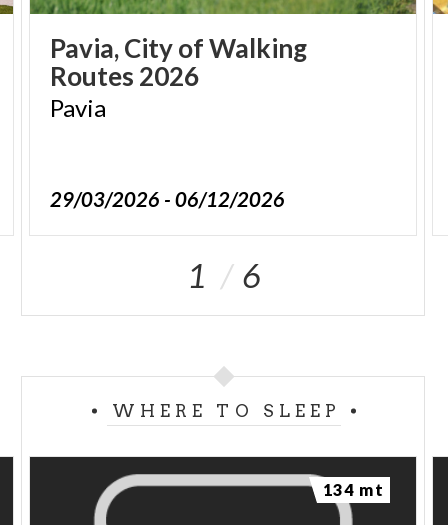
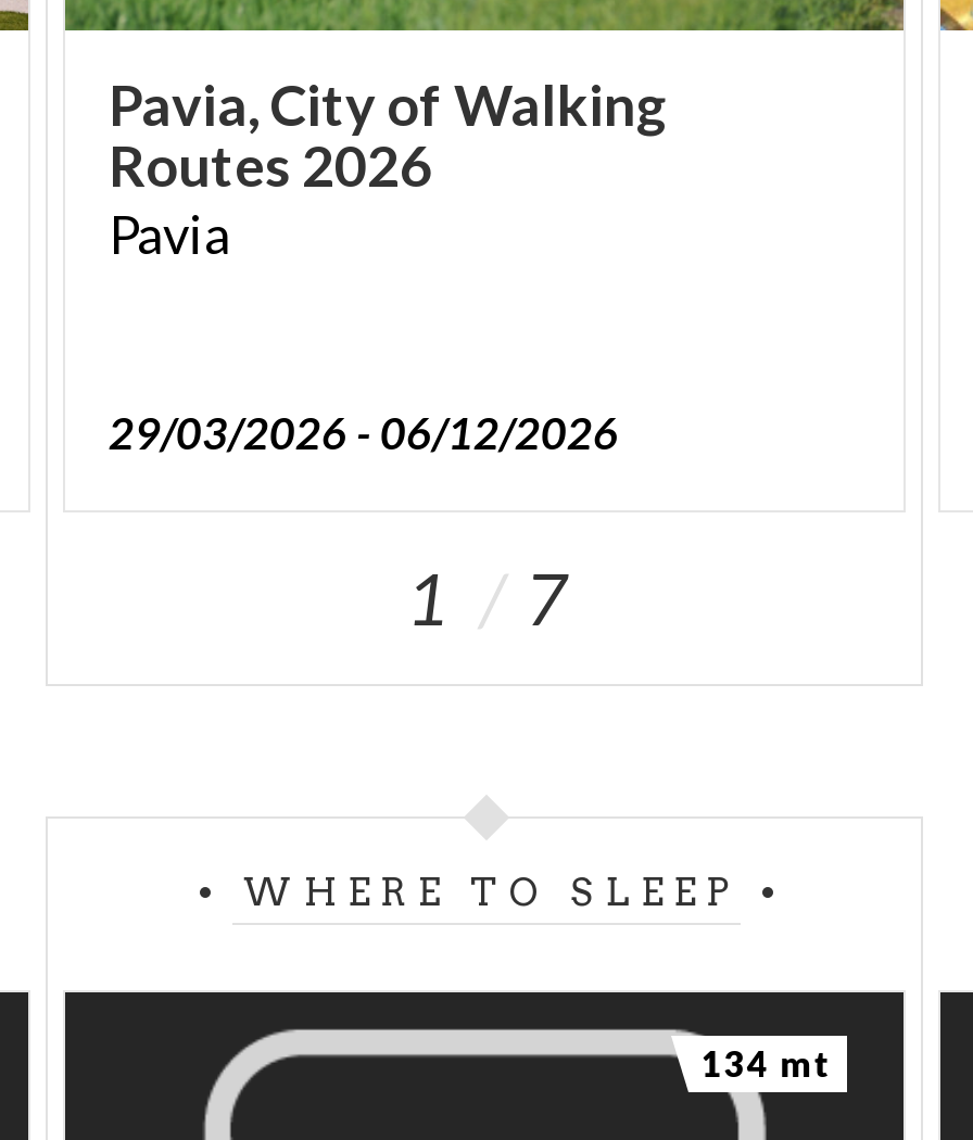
[187,255,261,295] 1 6 -> [406,554,567,641] 1 7

